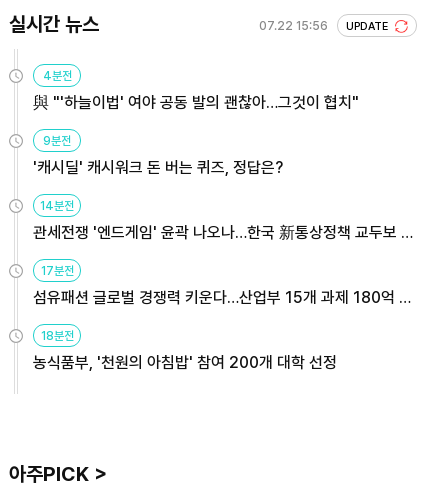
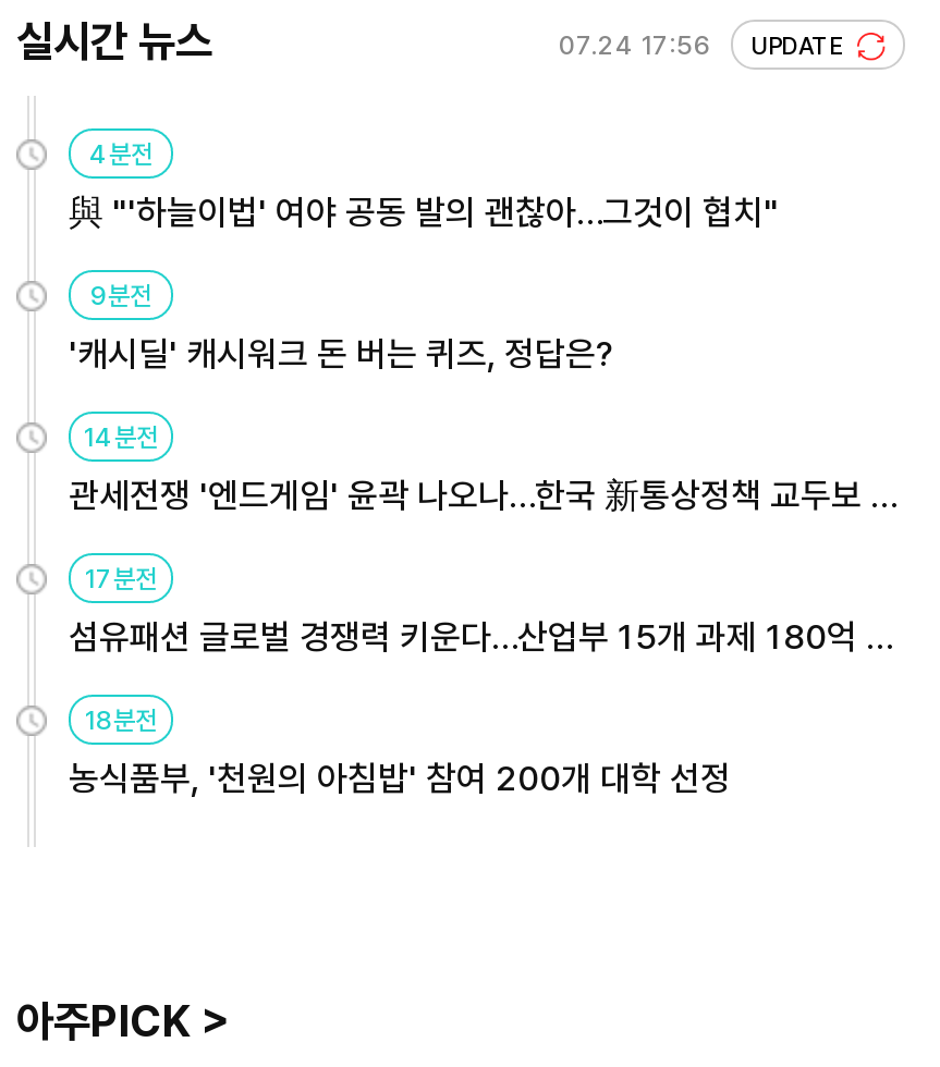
[259,19,391,33] 07.22 15:56 UPDATE -> [559,30,849,61] 07.24 17:56 UPDATE

